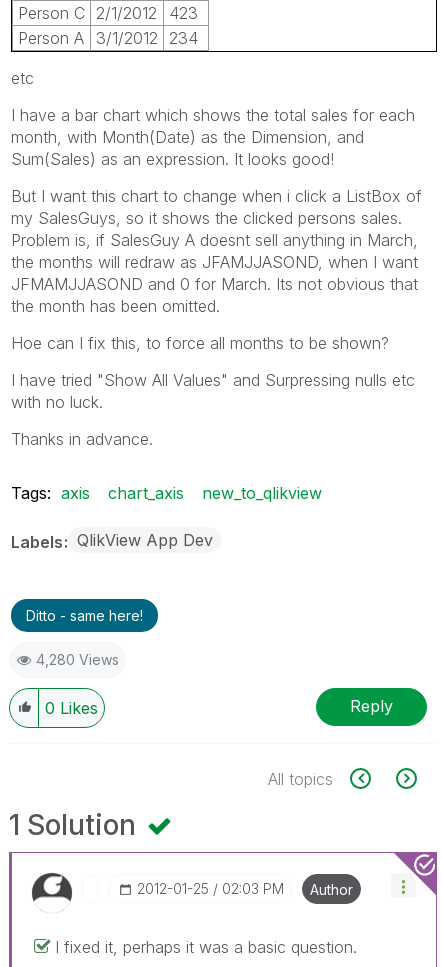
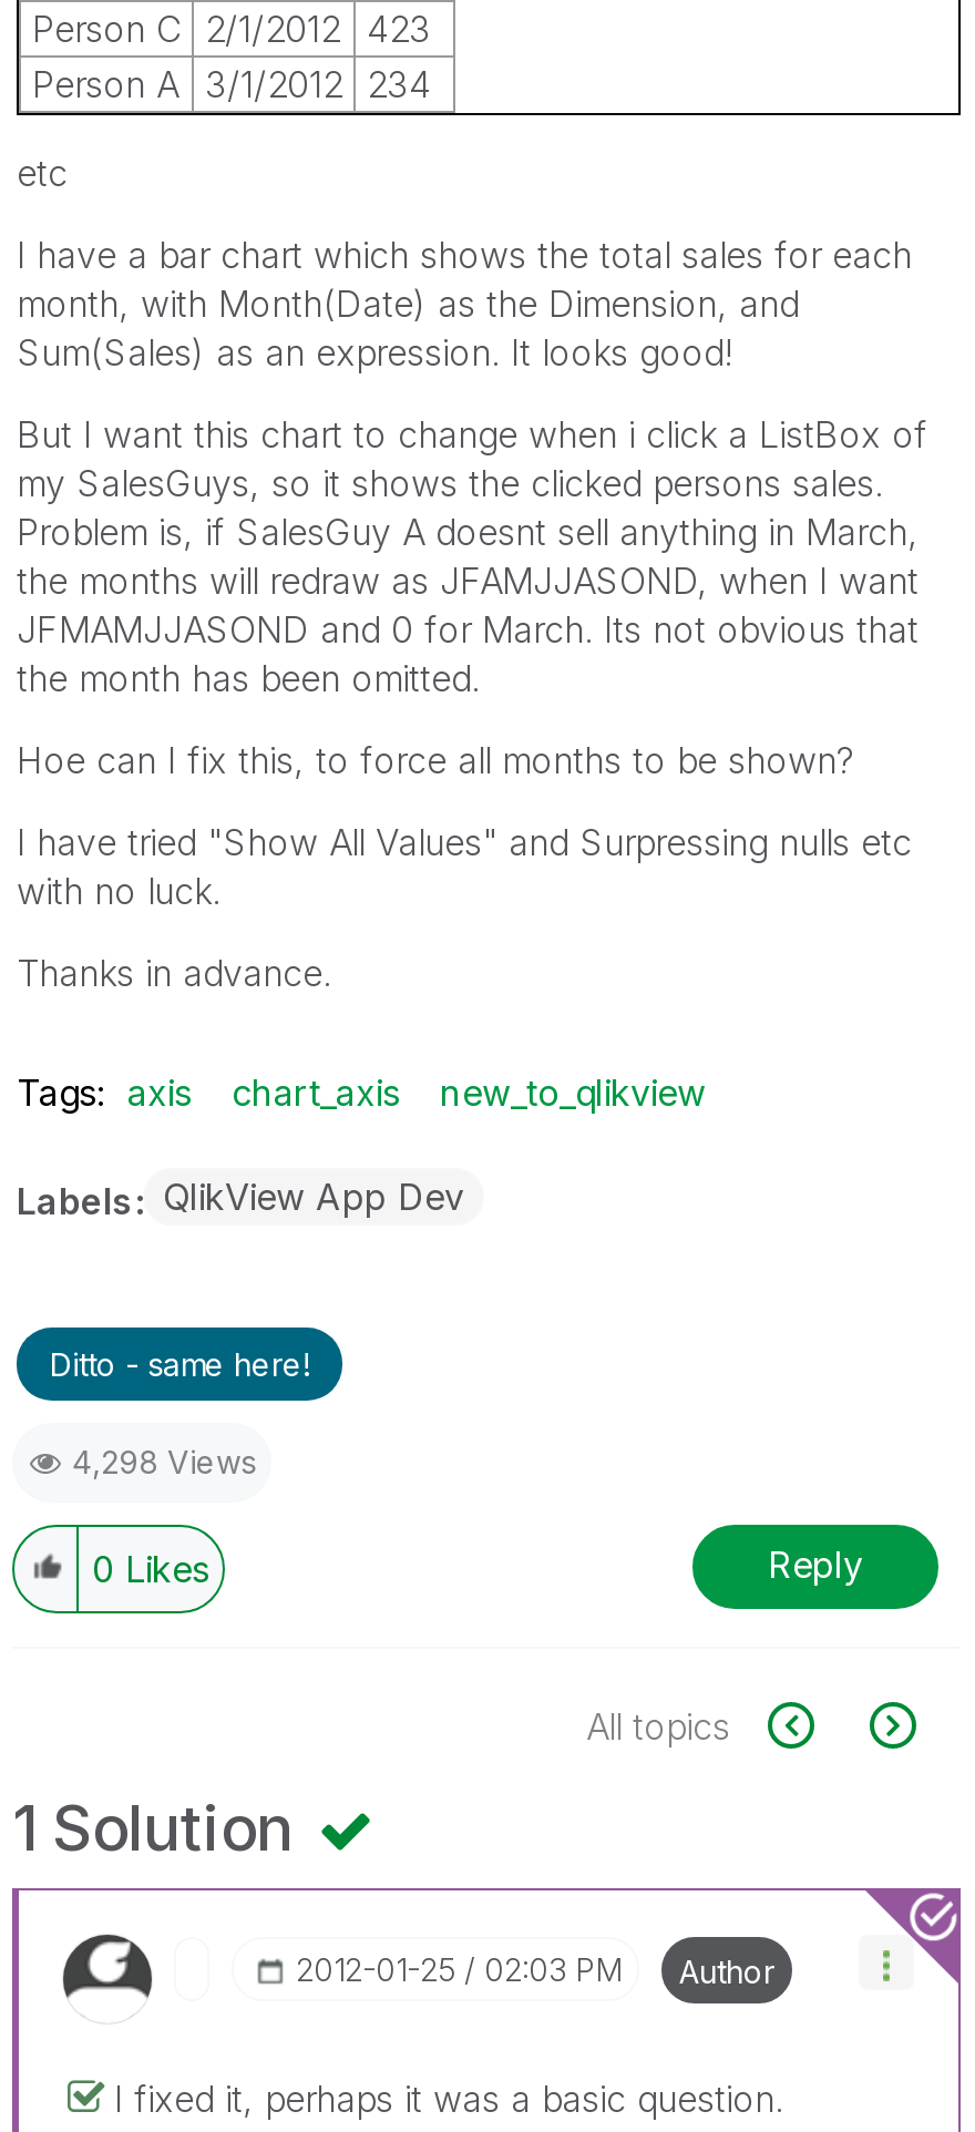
[36,650,119,667] 4,280 Views -> [72,1442,256,1479] 4,298 Views

